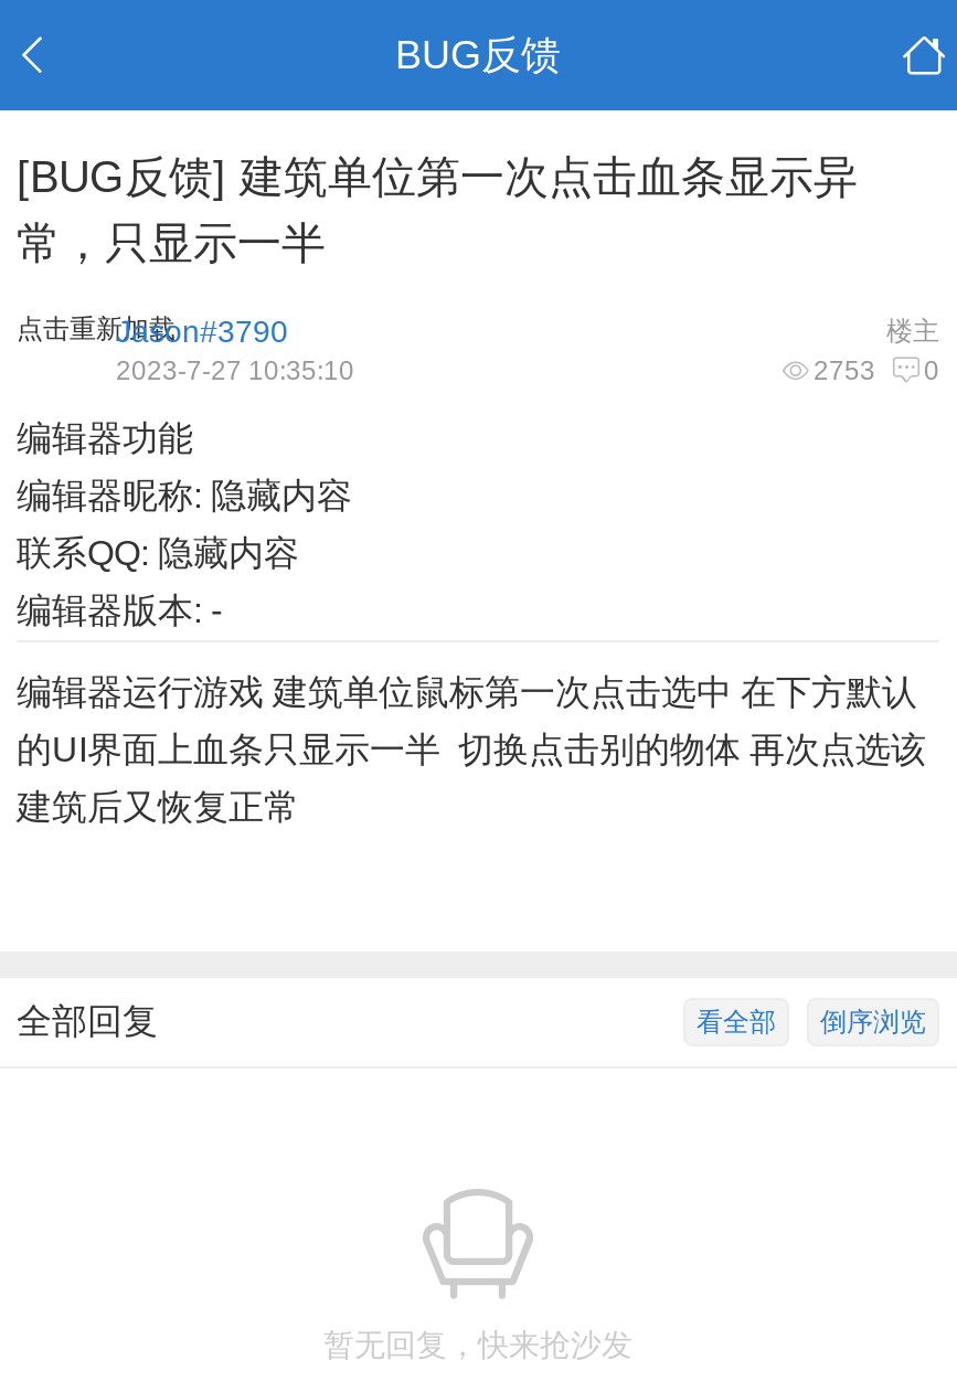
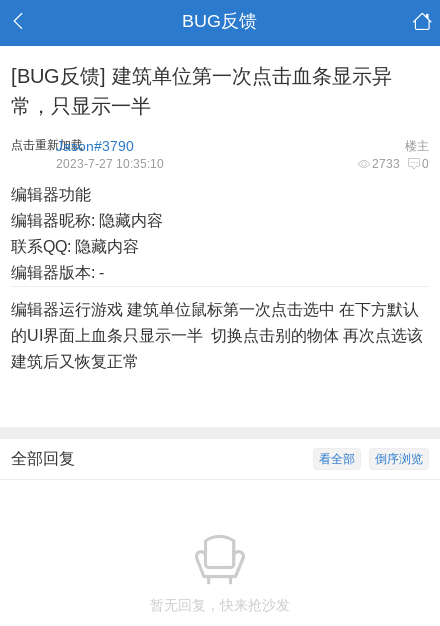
[814,355,939,386] 2753 0 -> [372,157,429,171] 2733 0

